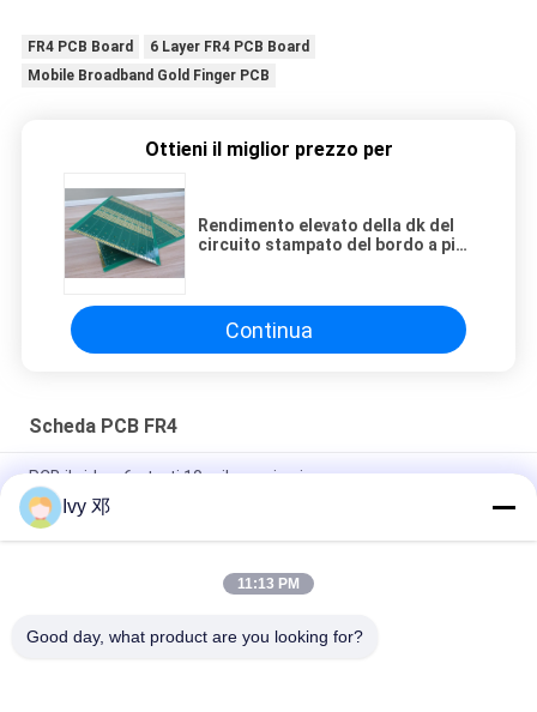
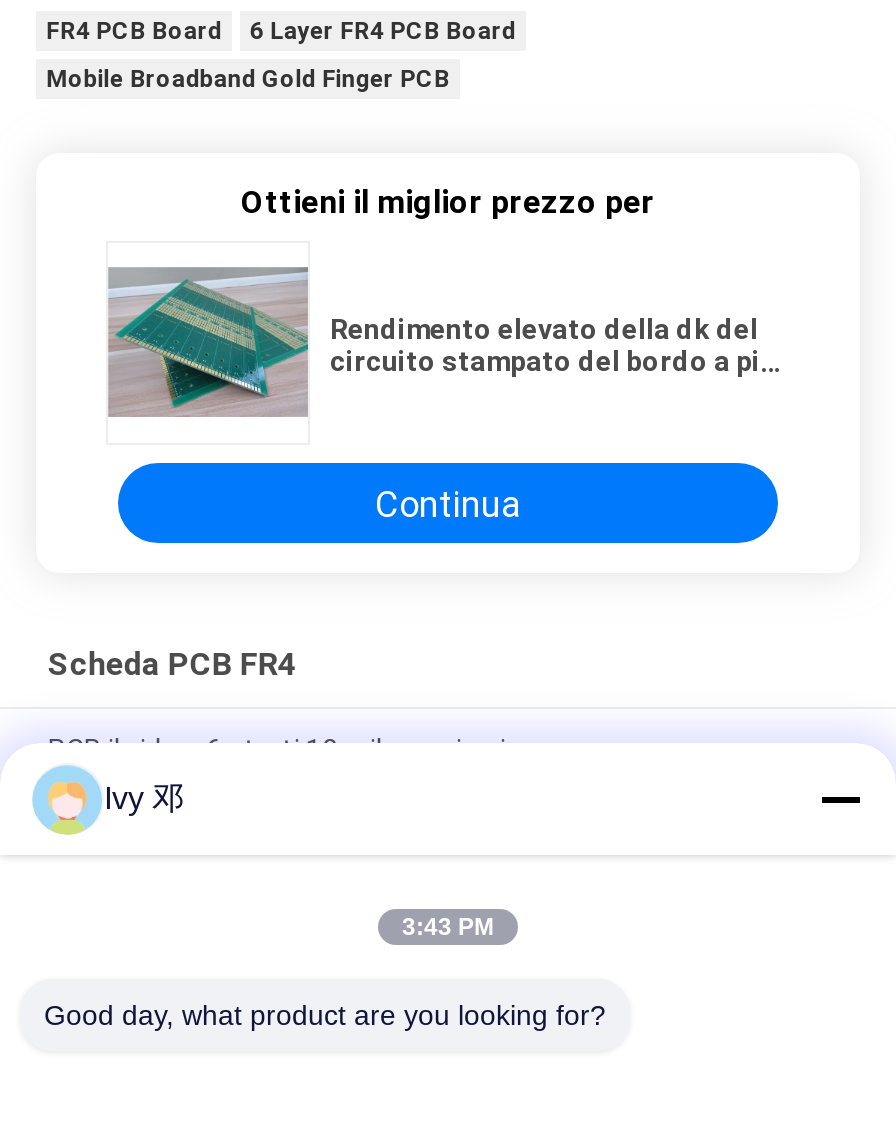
[237,575,300,592] 11:13 PM -> [402,913,494,941] 3:43 PM

